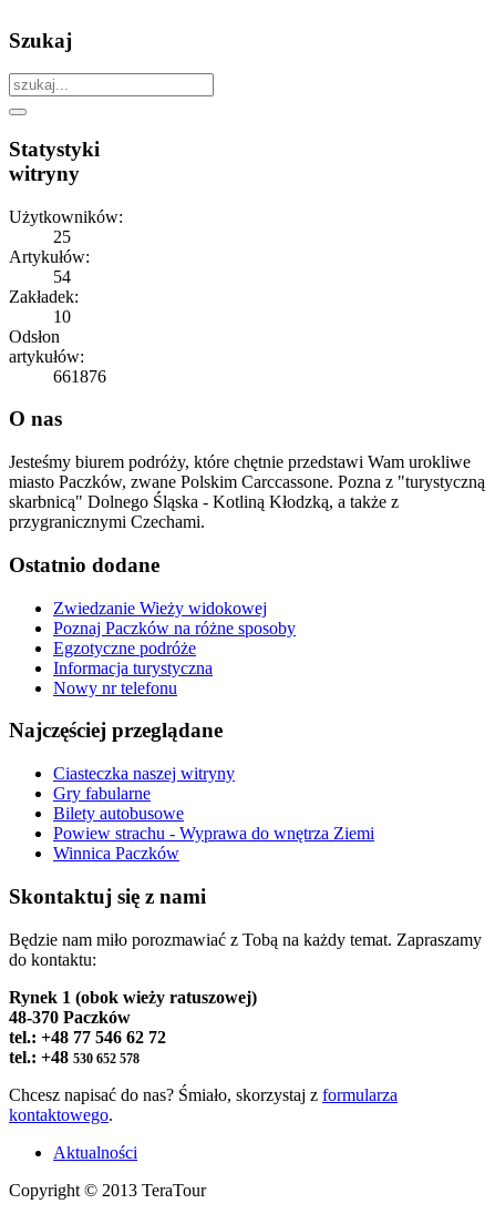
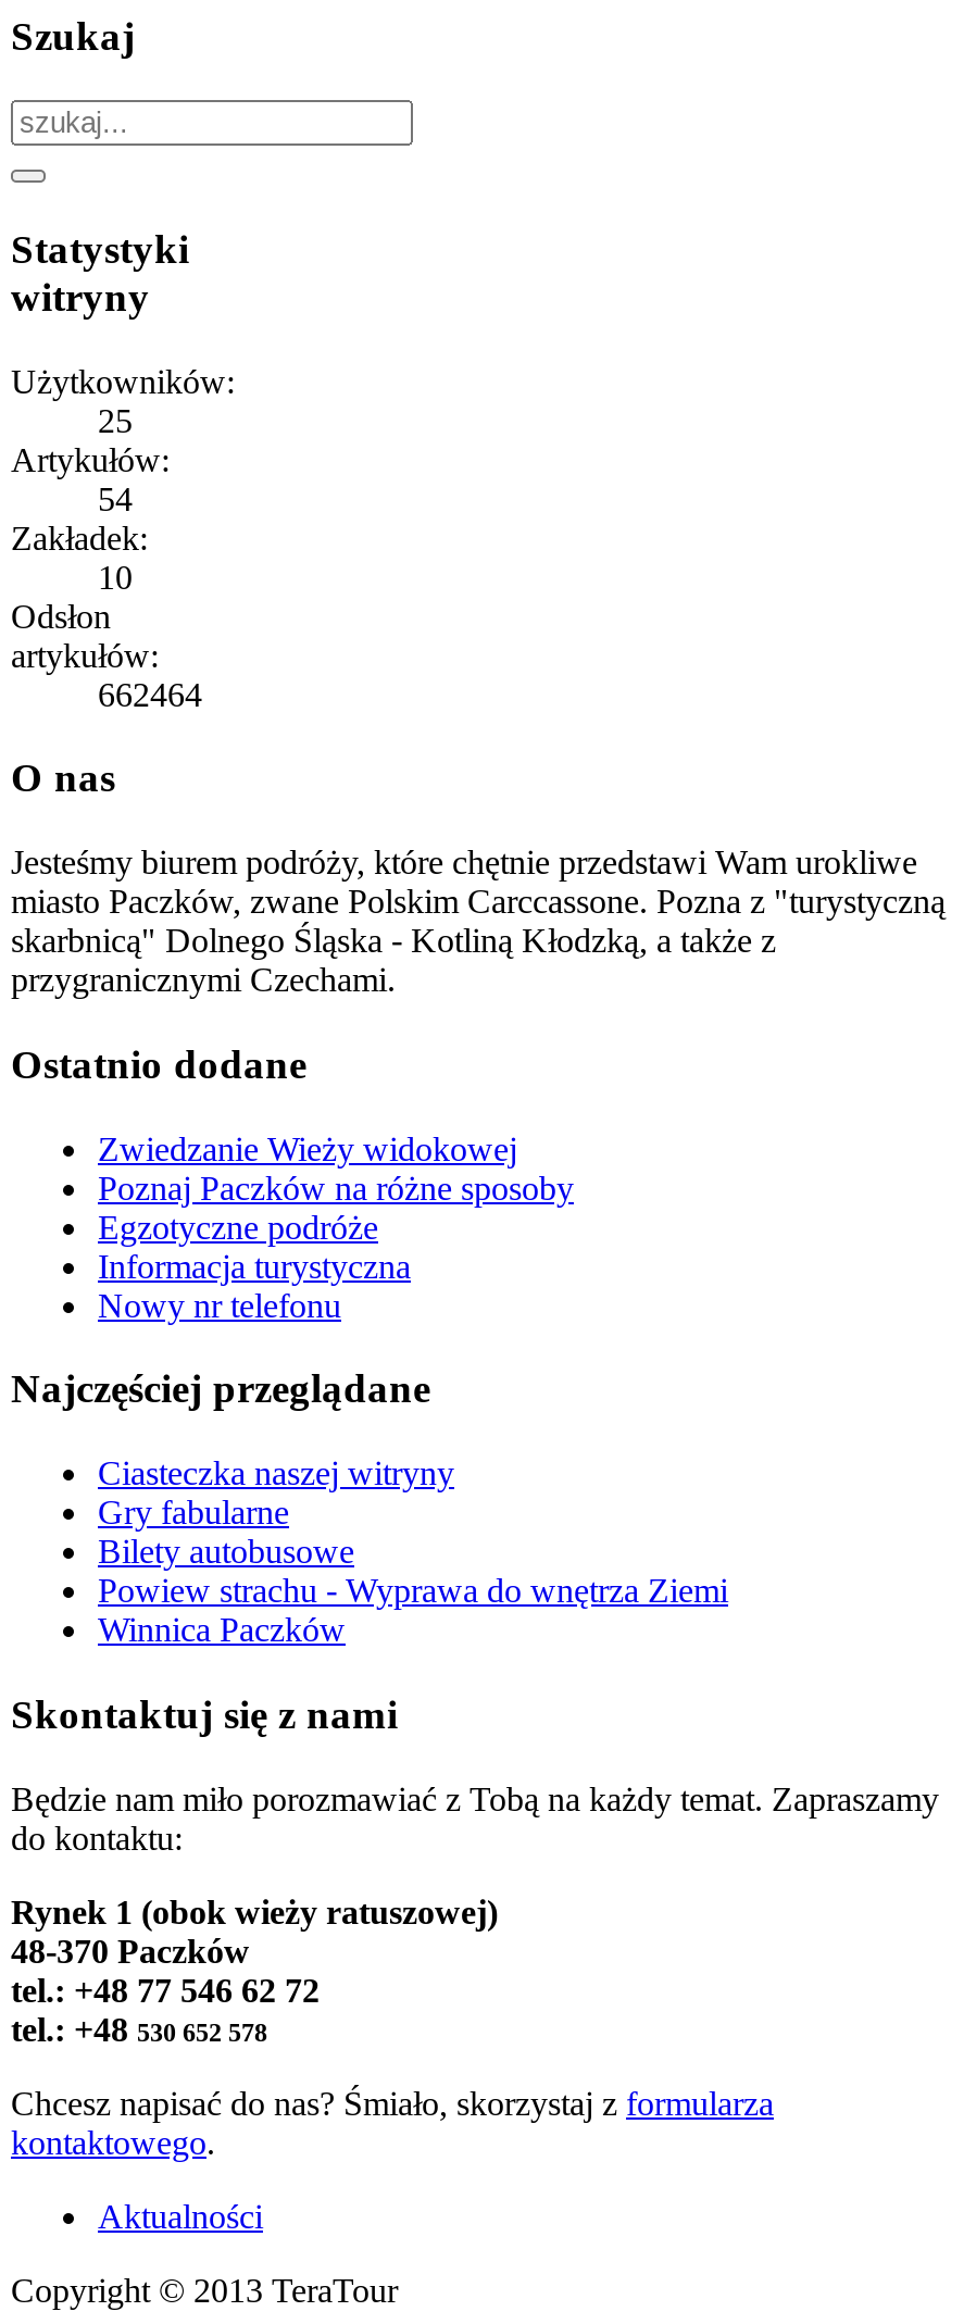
[53,367,106,386] 661876 -> [98,676,202,713] 662464

